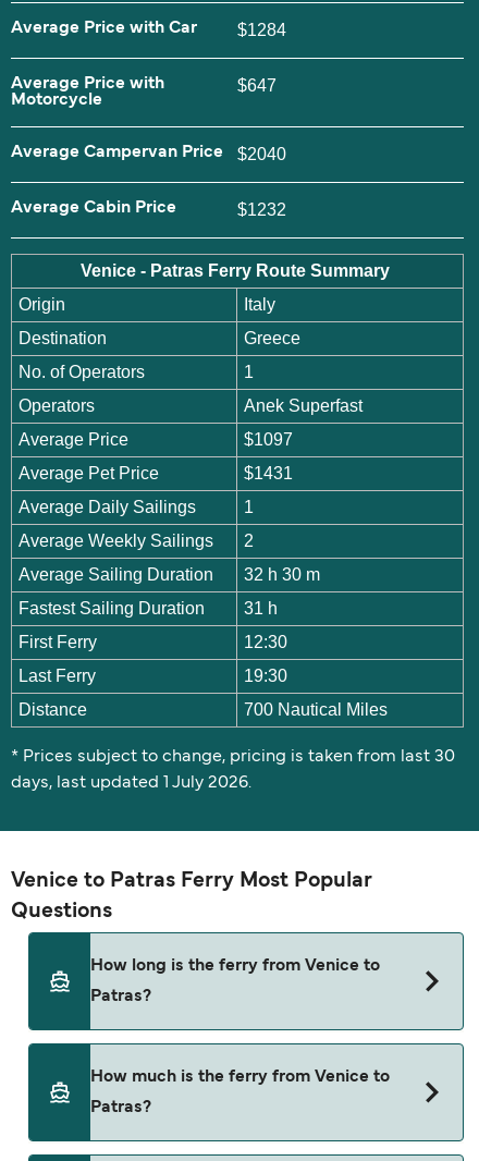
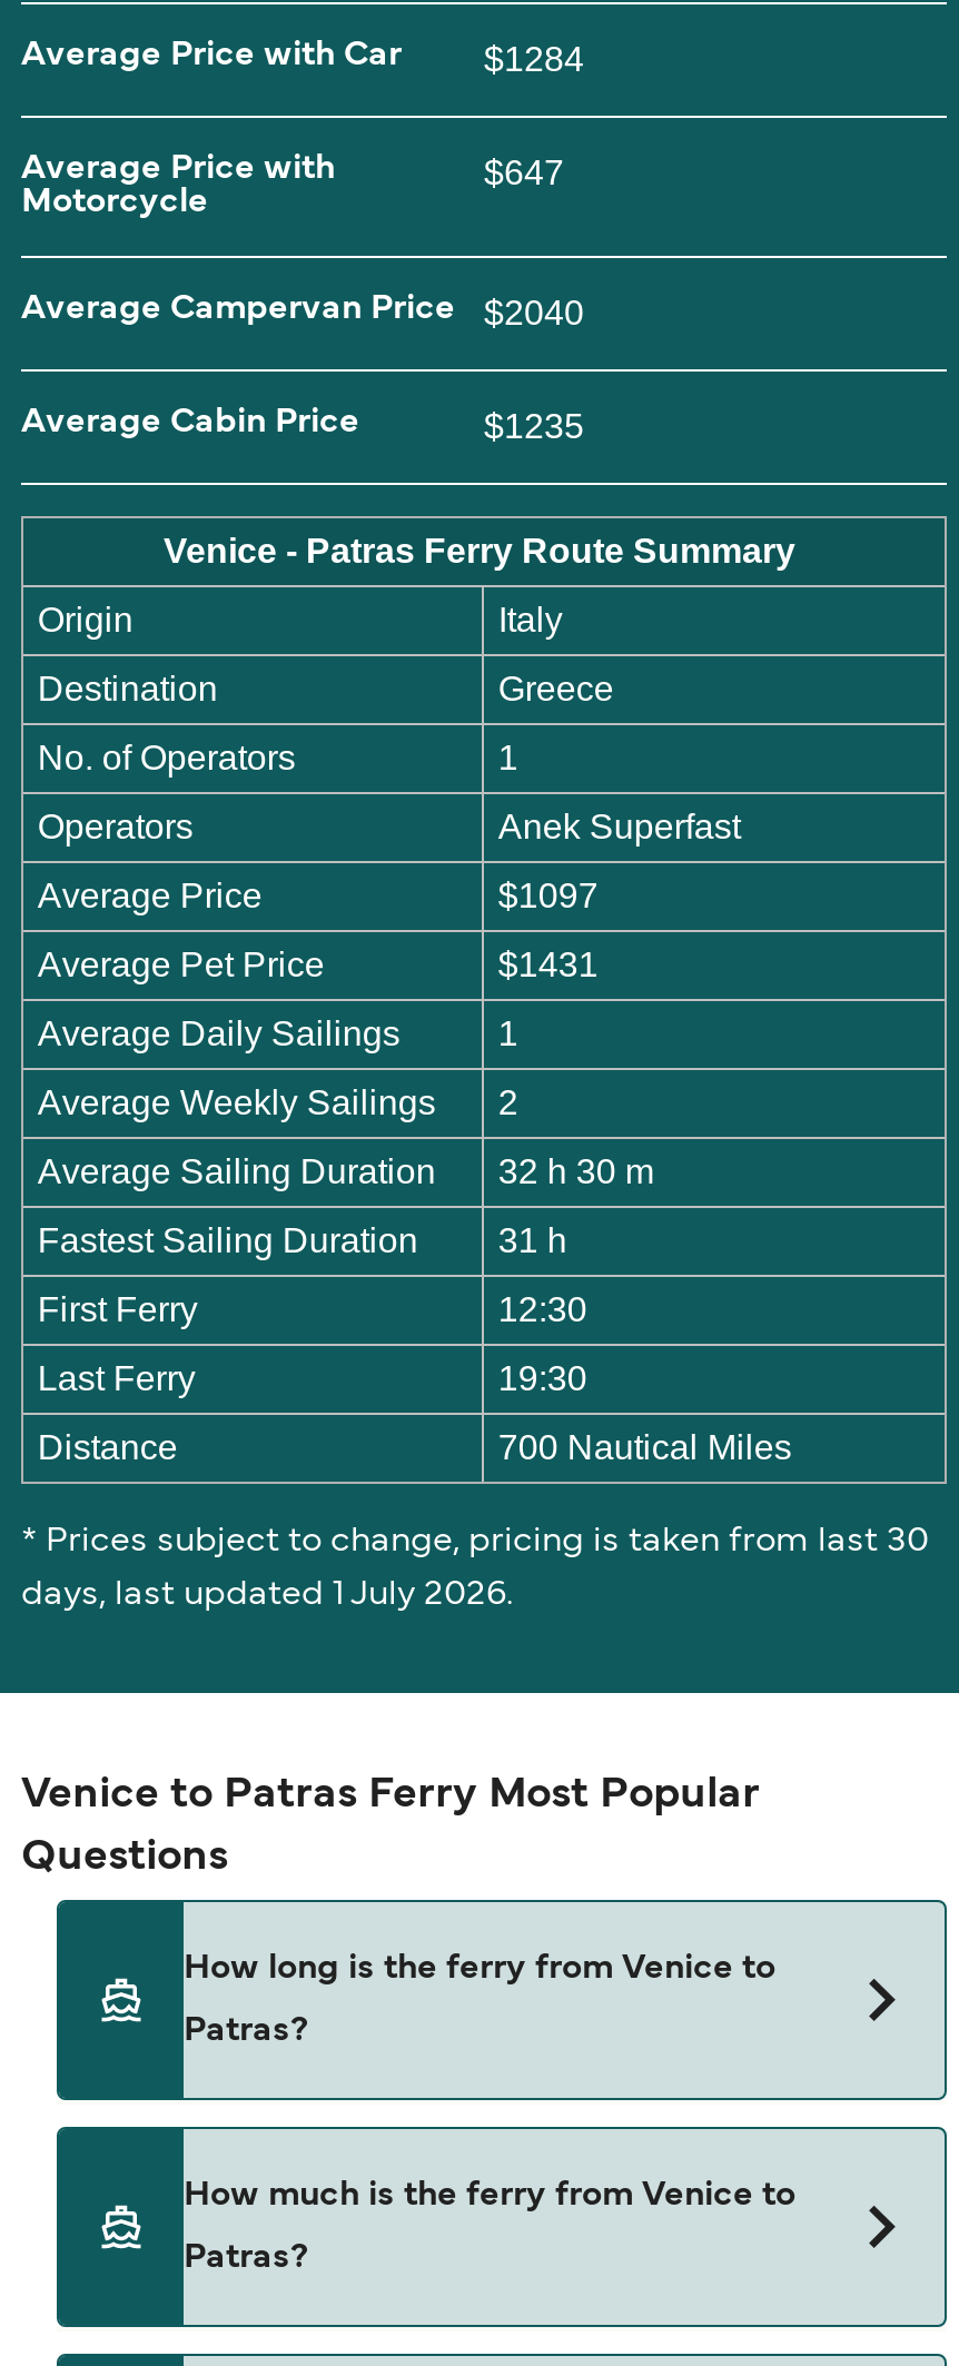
[237,200,286,219] $1232 -> [484,406,584,444] $1235

